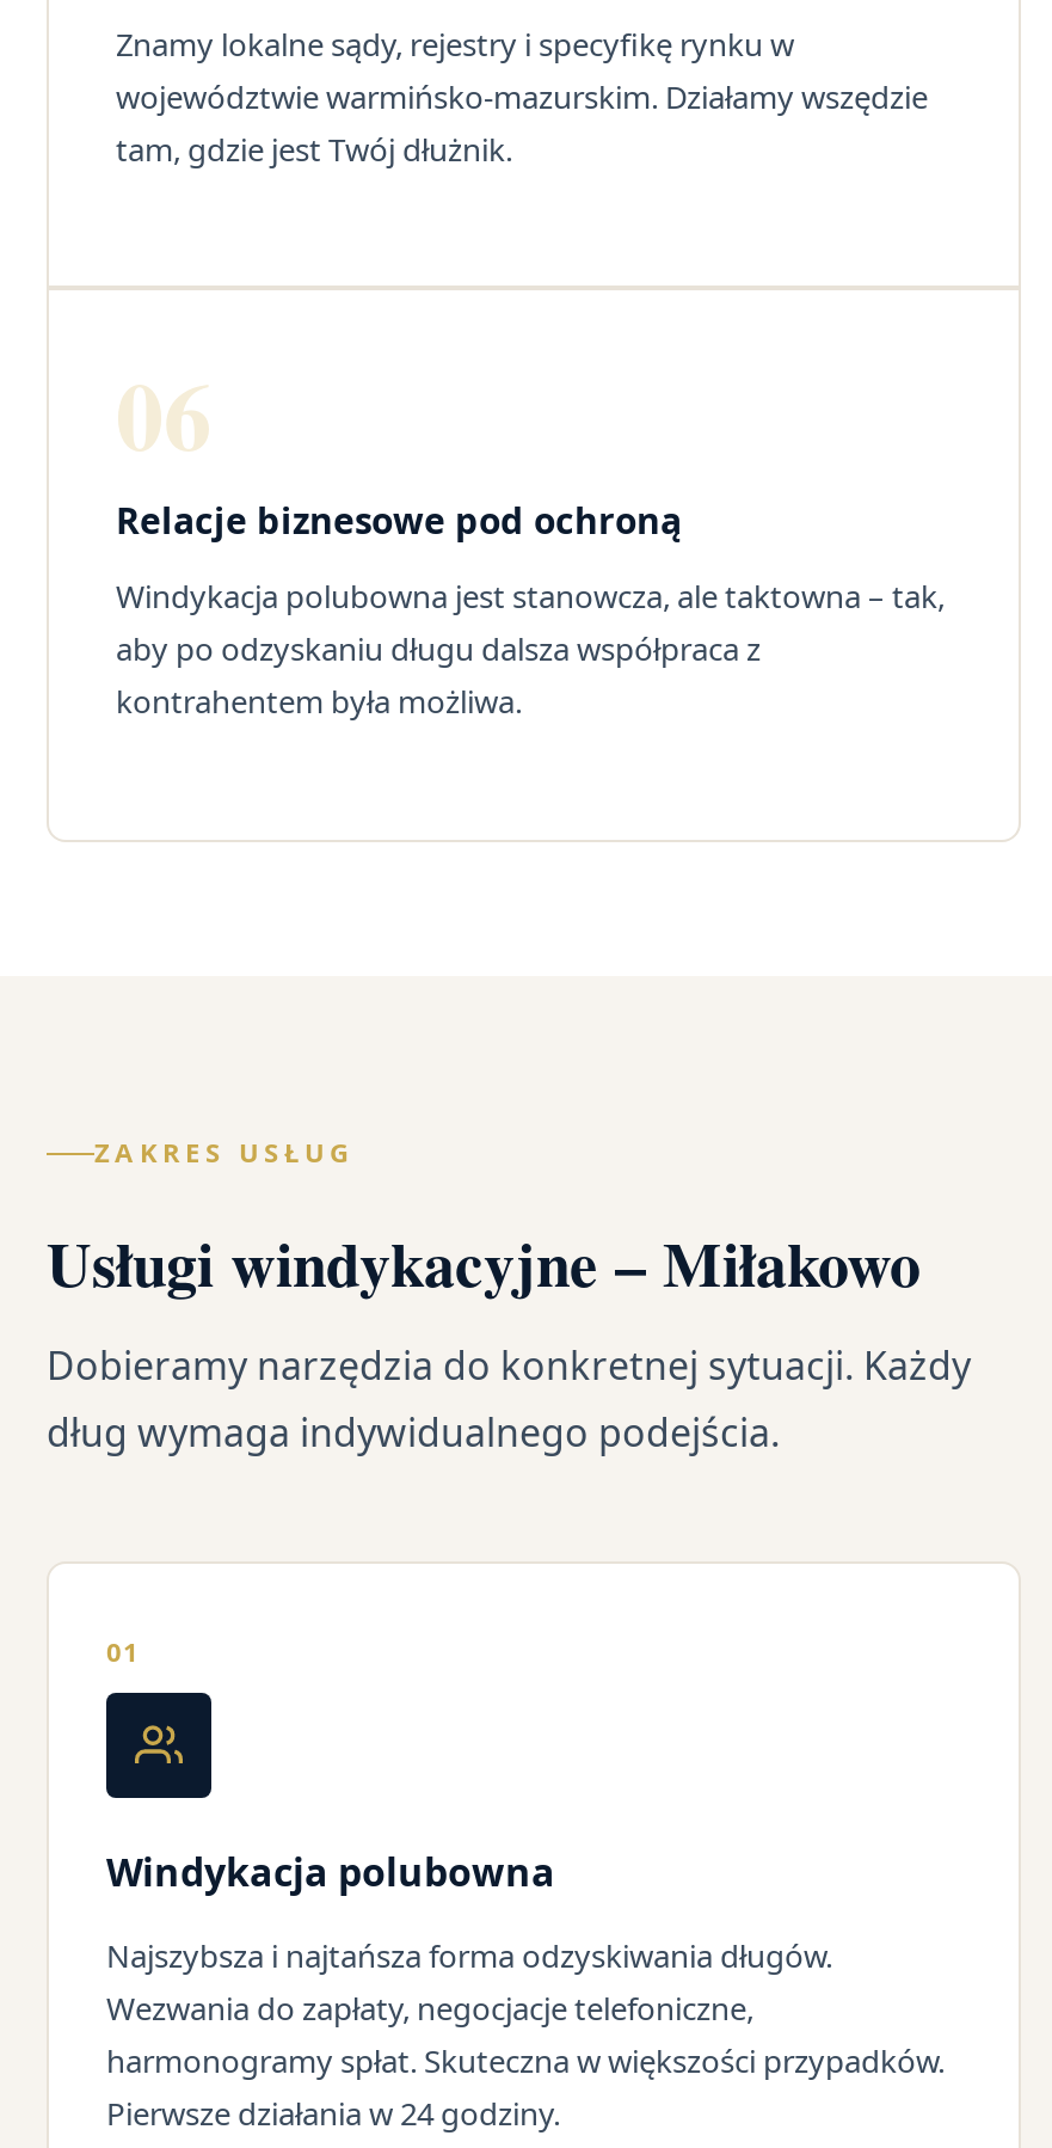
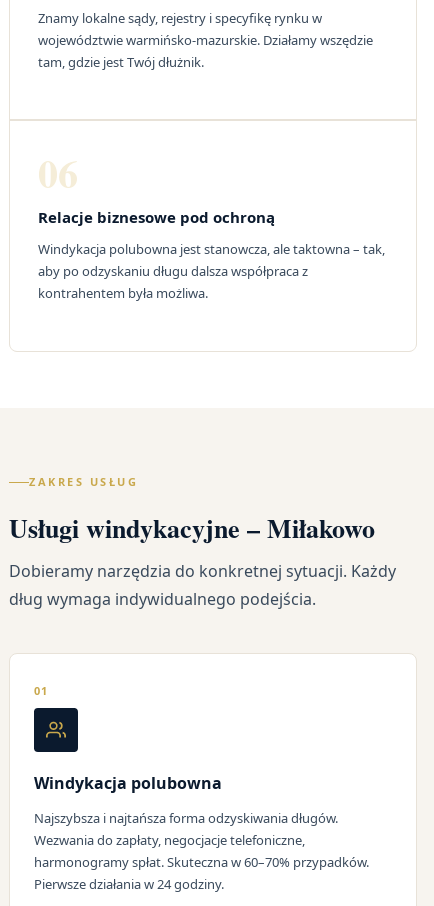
[116,76,928,119] województwie warmińsko-mazurskim. Działamy wszędzie -> [38,31,373,49] województwie warmińsko-mazurskie. Działamy wszędzie
[106,2040,945,2083] harmonogramy spłat. Skuteczna w większości przypadków. -> [34,853,369,871] harmonogramy spłat. Skuteczna w 60–70% przypadków.

